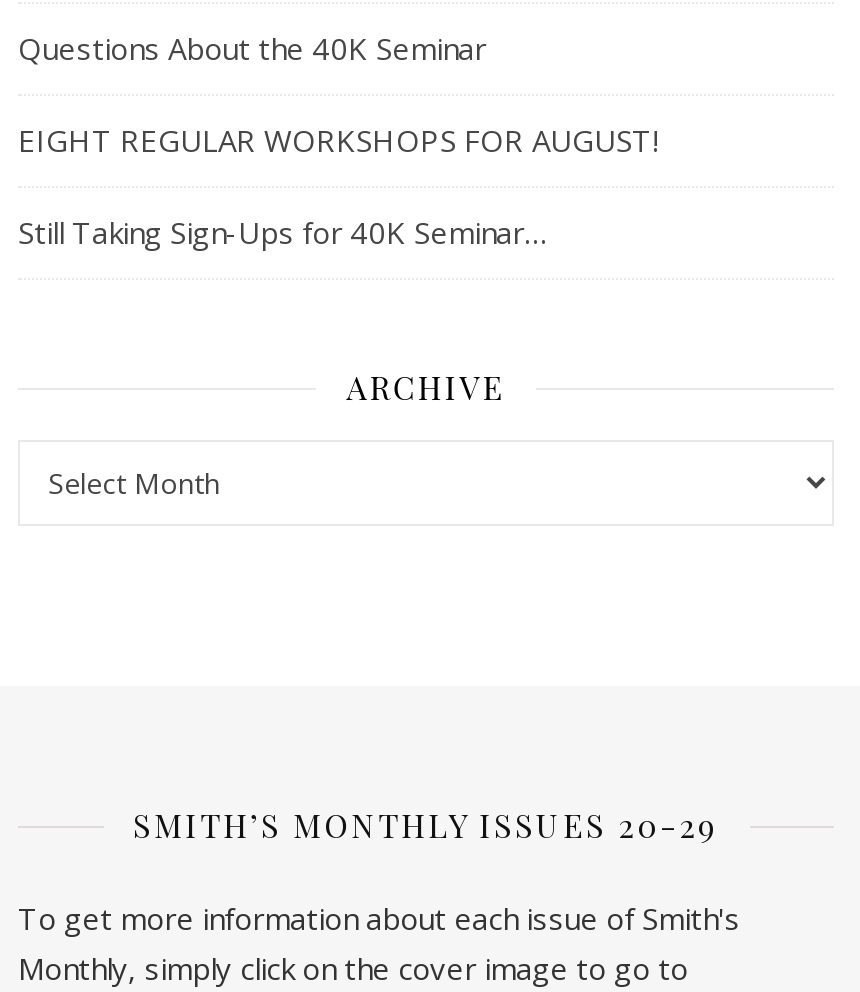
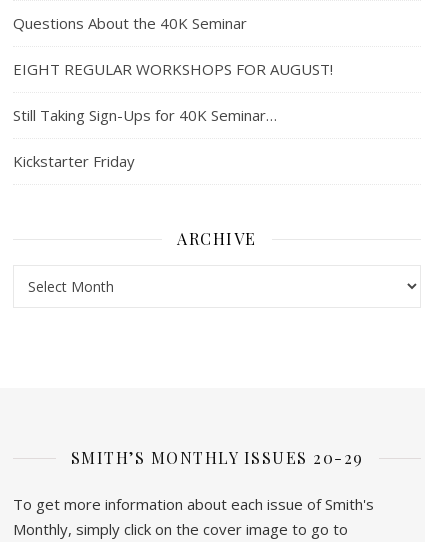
none -> [13,151,135,171] Kickstarter Friday

